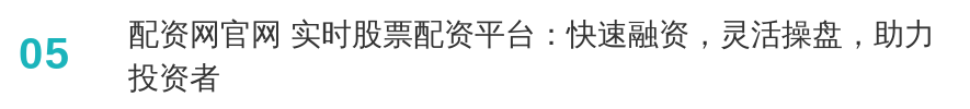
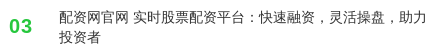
[19,12,935,97] 05 配资网官网 实时股票配资平台：快速融资，灵活操盘，助力 投资者 -> [9,7,427,46] 03 配资网官网 实时股票配资平台：快速融资，灵活操盘，助力 投资者

